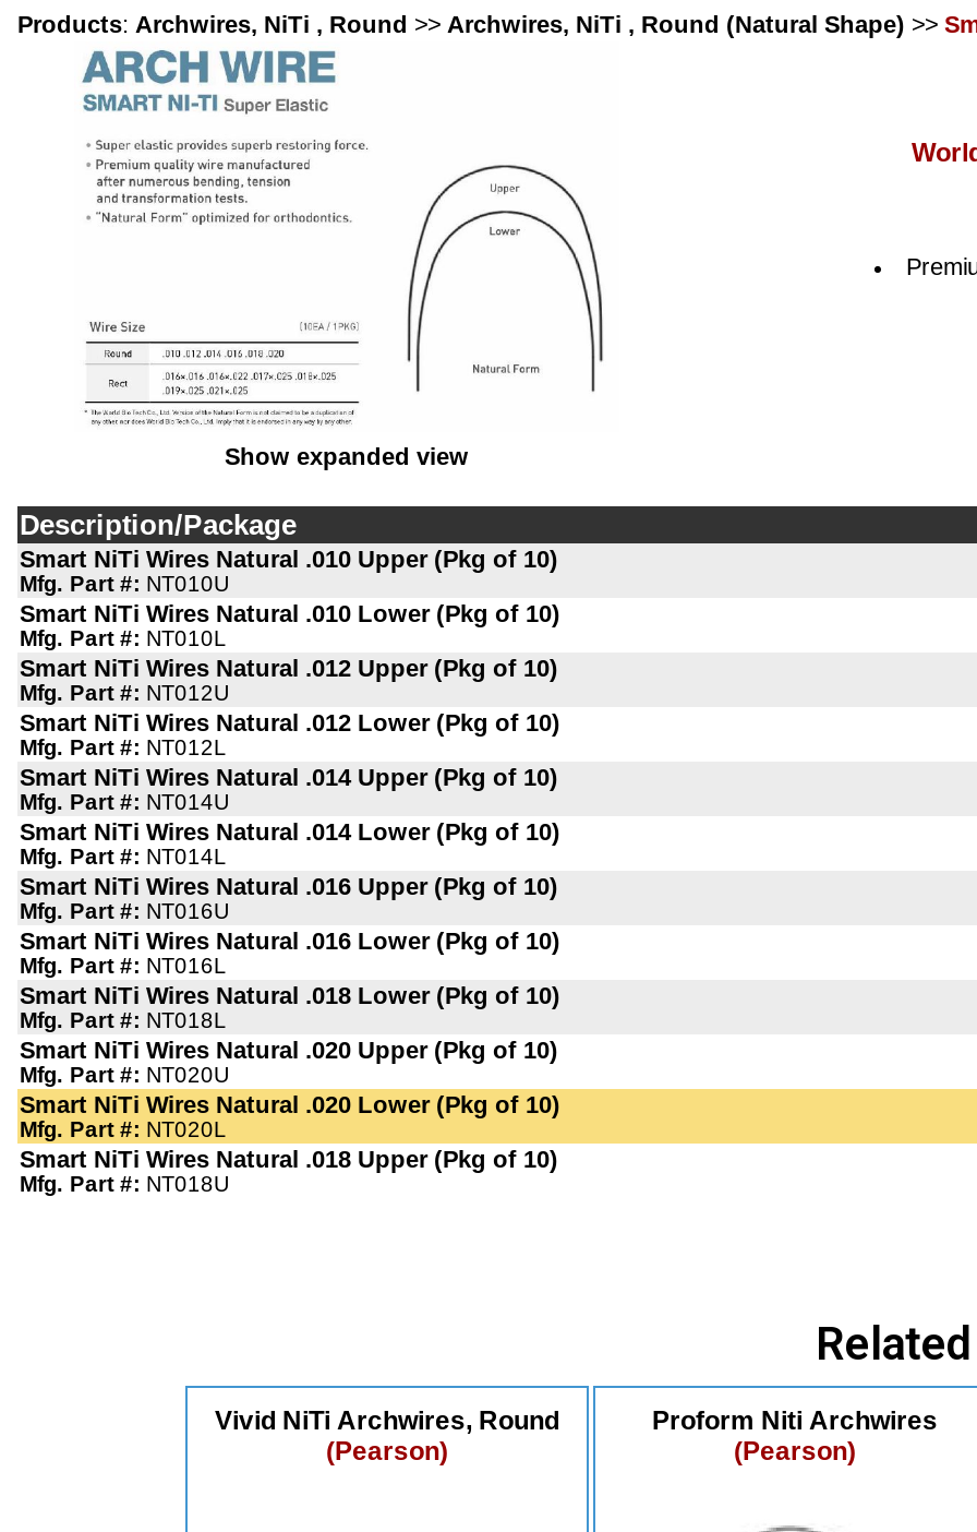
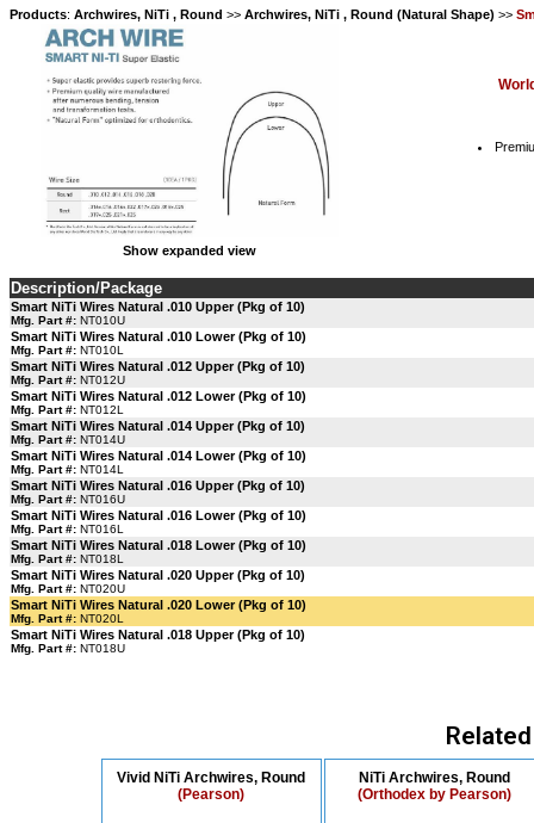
[652,1405,938,1467] Proform Niti Archwires | (Pearson) -> [358,769,511,803] NiTi Archwires, Round | (Orthodex by Pearson)

